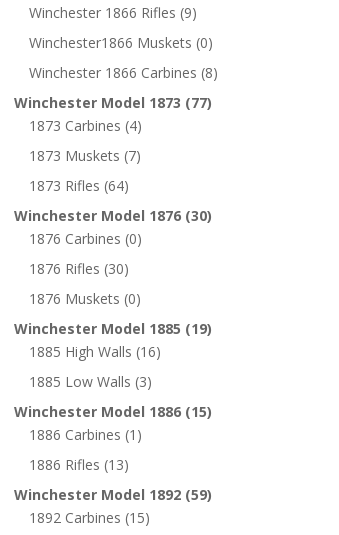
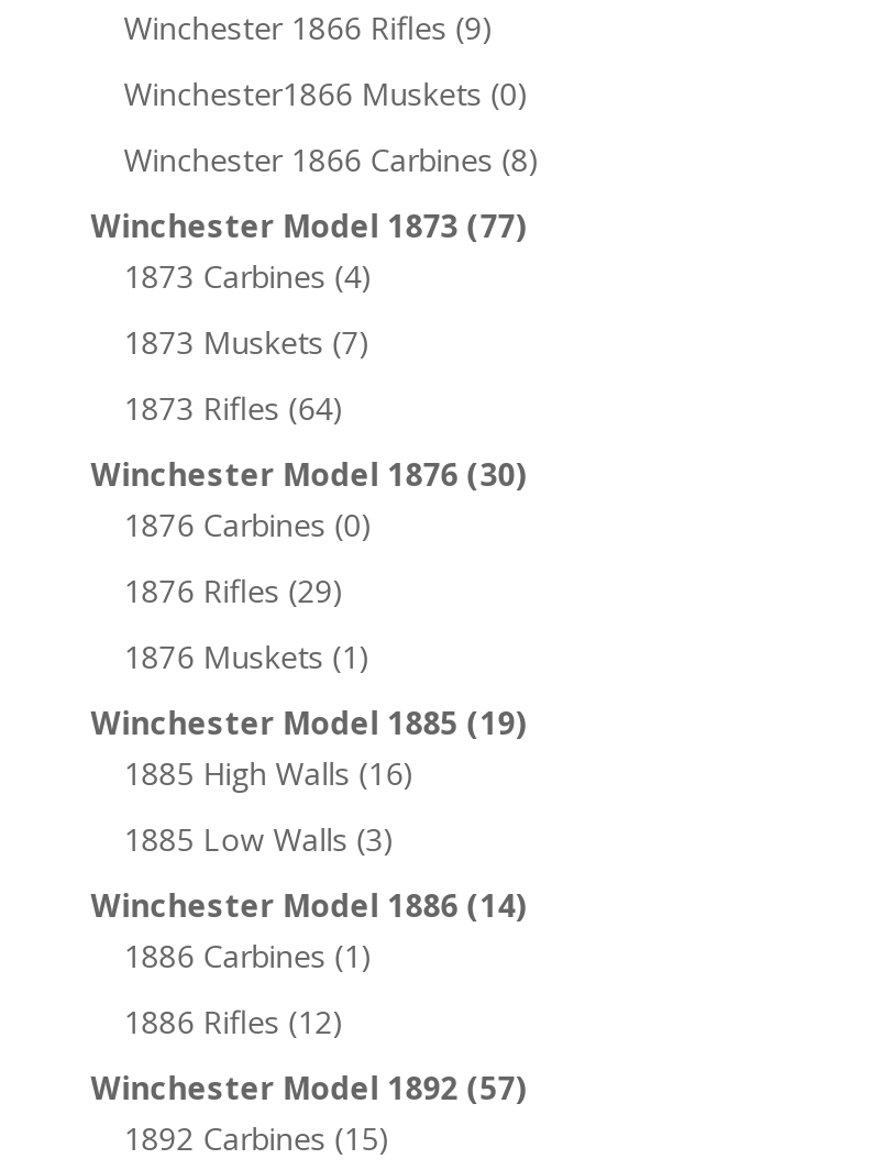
[29,259,129,278] 1876 Rifles (30) -> [124,569,344,611] 1876 Rifles (29)
[29,289,141,308] 1876 Muskets (0) -> [124,635,370,676] 1876 Muskets (1)
[14,402,212,421] Winchester Model 1886 (15) -> [91,883,526,925] Winchester Model 1886 (14)
[29,455,129,474] 1886 Rifles (13) -> [124,1000,344,1042] 1886 Rifles (12)
[14,485,212,504] Winchester Model 1892 (59) -> [91,1066,526,1108] Winchester Model 1892 (57)

